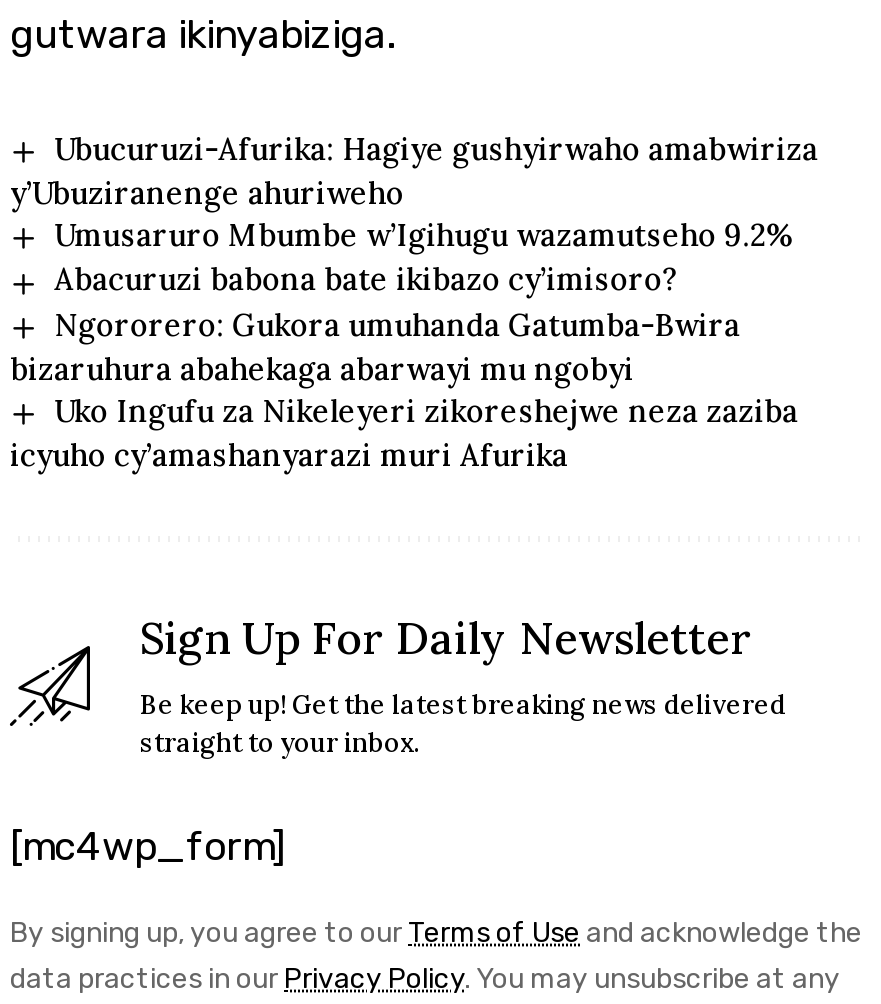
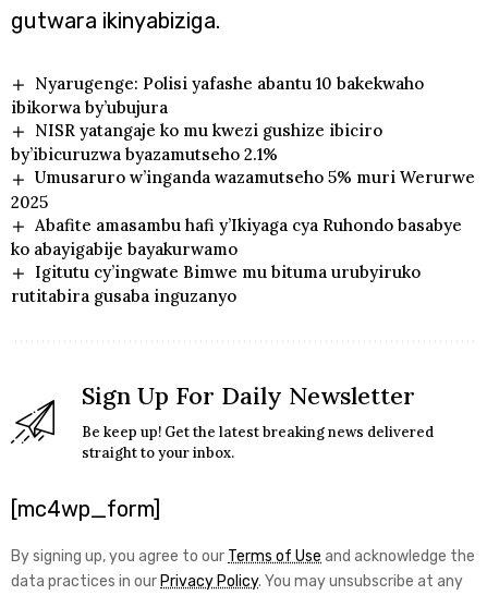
[10,130,818,474] Ubucuruzi-Afurika: Hagiye gushyirwaho amabwiriza | y’Ubuziranenge ahuriweho | Umusaruro Mbumbe w’Igihugu wazamutseho 9.2% | Abacuruzi babona bate ikibazo cy’imisoro? | Ngororero: Gukora umuhanda Gatumba-Bwira | bizaruhura abahekaga abarwayi mu ngobyi | Uko Ingufu za Nikeleyeri zikoreshejwe neza zaziba | icyuho cy’amashanyarazi muri Afurika -> [11,73,475,306] Nyarugenge: Polisi yafashe abantu 10 bakekwaho | ibikorwa by’ubujura | NISR yatangaje ko mu kwezi gushize ibiciro | by’ibicuruzwa byazamutseho 2.1% | Umusaruro w’inganda wazamutseho 5% muri Werurwe | 2025 | Abafite amasambu hafi y’Ikiyaga cya Ruhondo basabye | ko abayigabije bayakurwamo | Igitutu cy’ingwate Bimwe mu bituma urubyiruko | rutitabira gusaba inguzanyo

